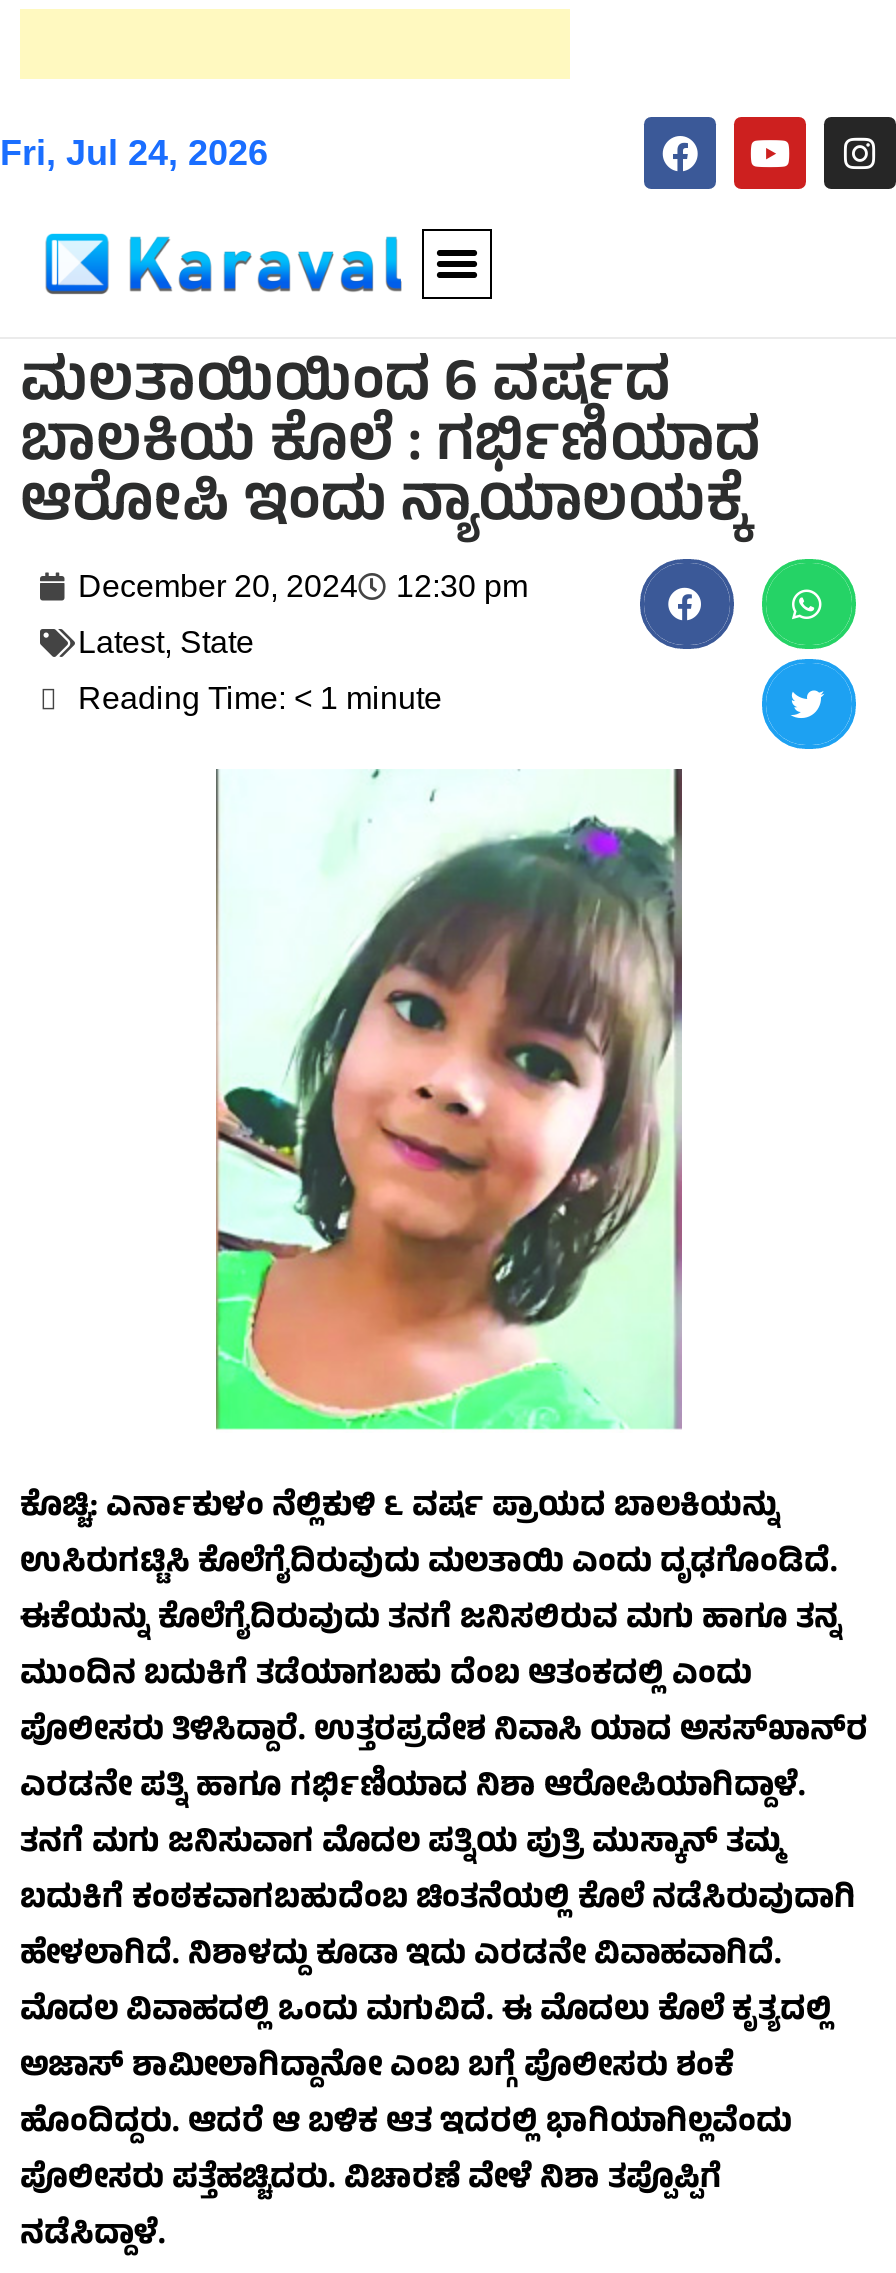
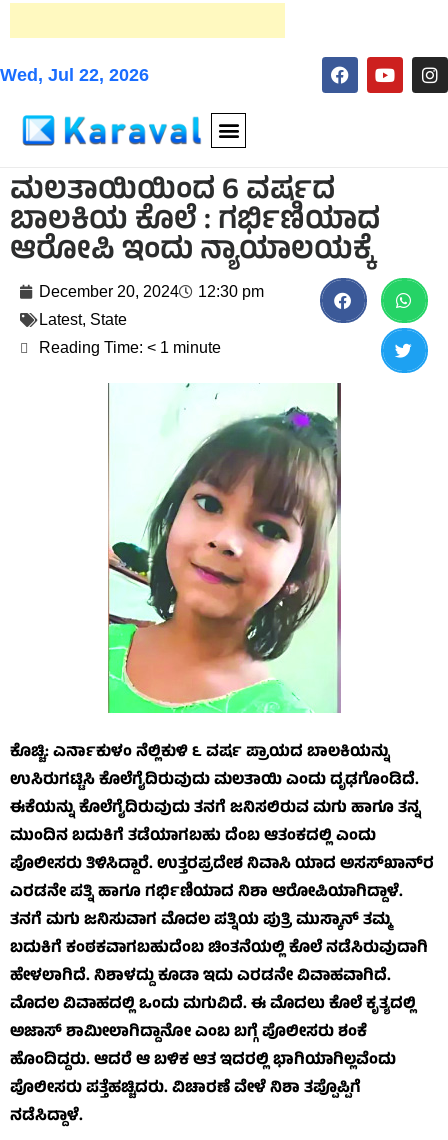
[0,133,268,173] Fri, Jul 24, 2026 -> [0,65,149,85] Wed, Jul 22, 2026

